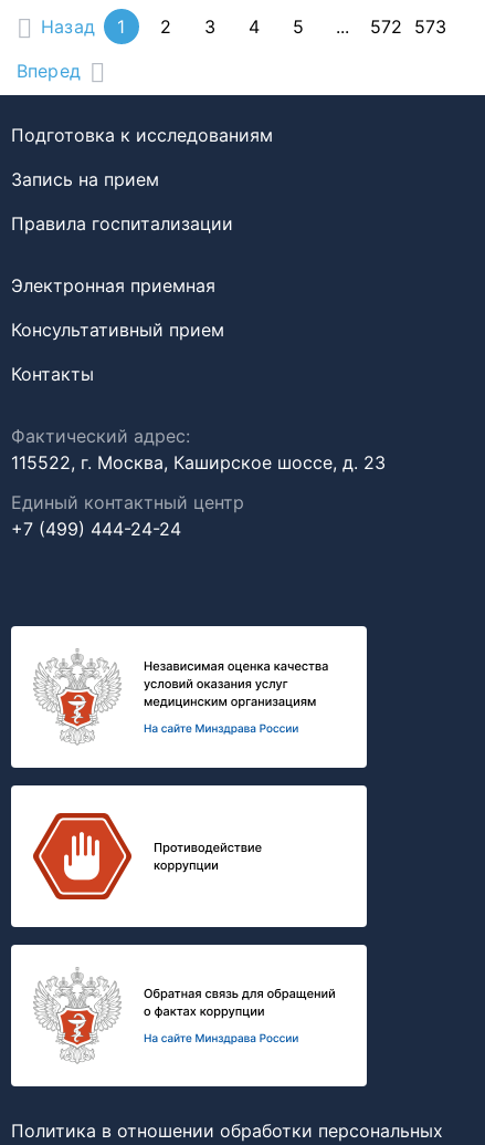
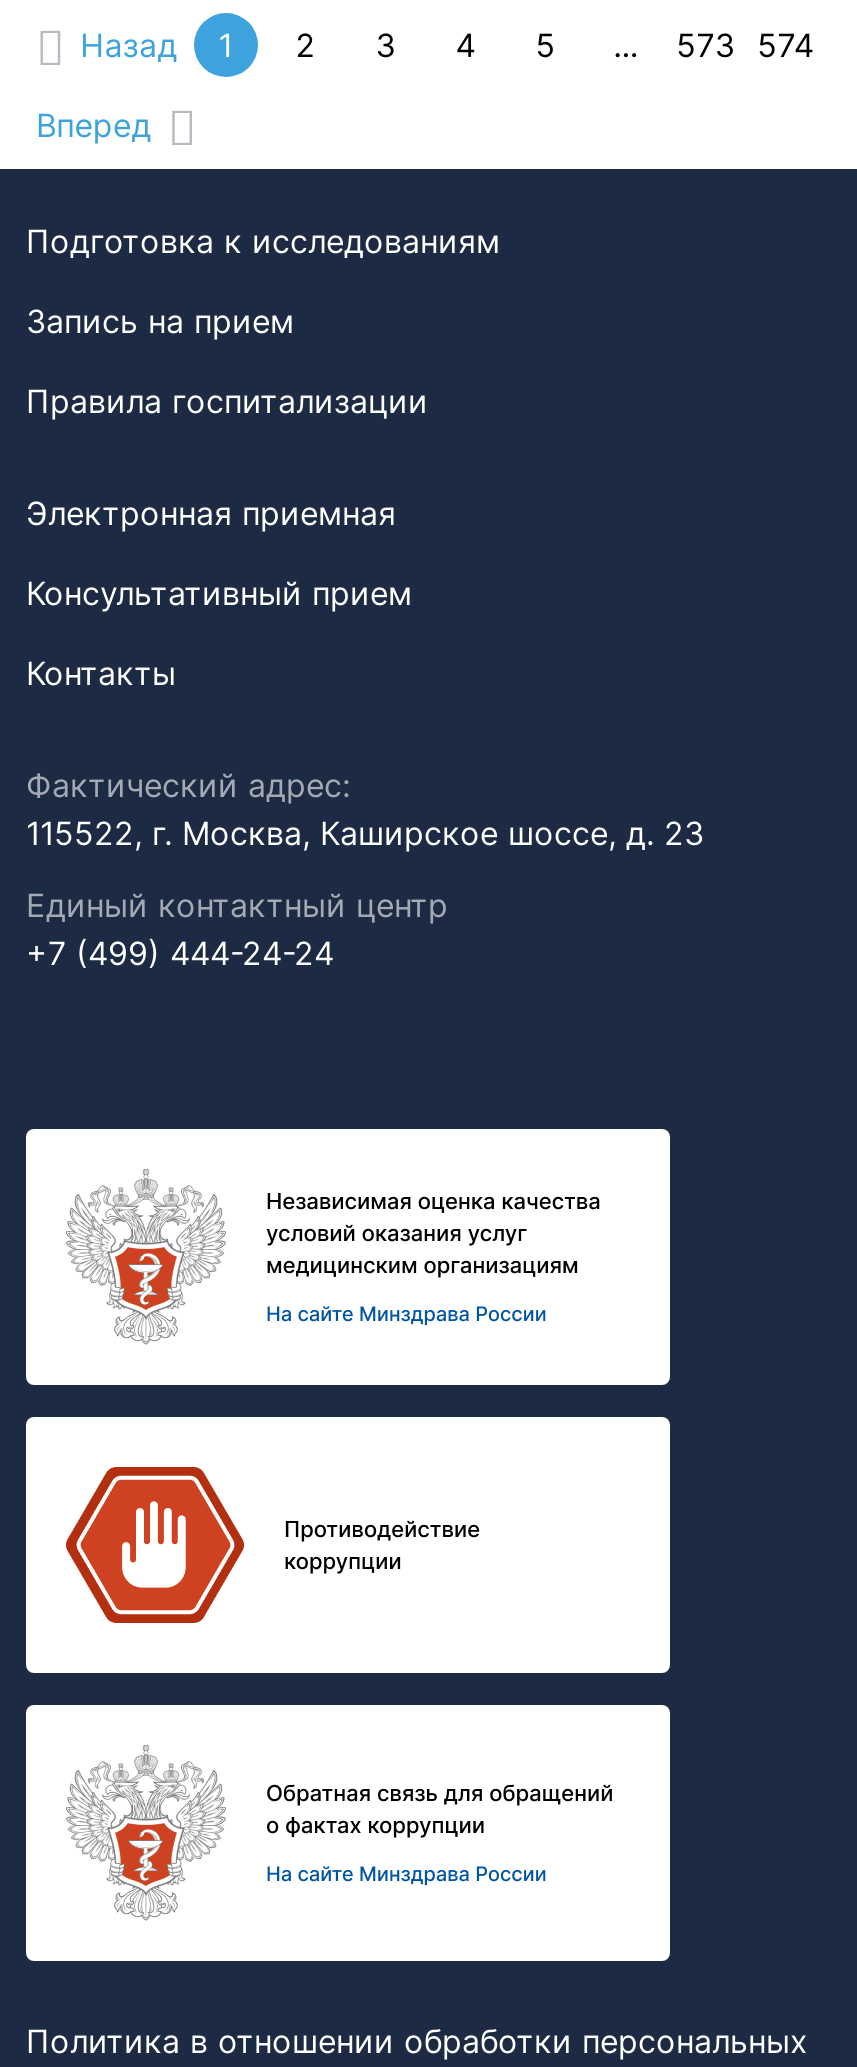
[370,15,447,38] 572 573 -> [676,25,814,65] 573 574

